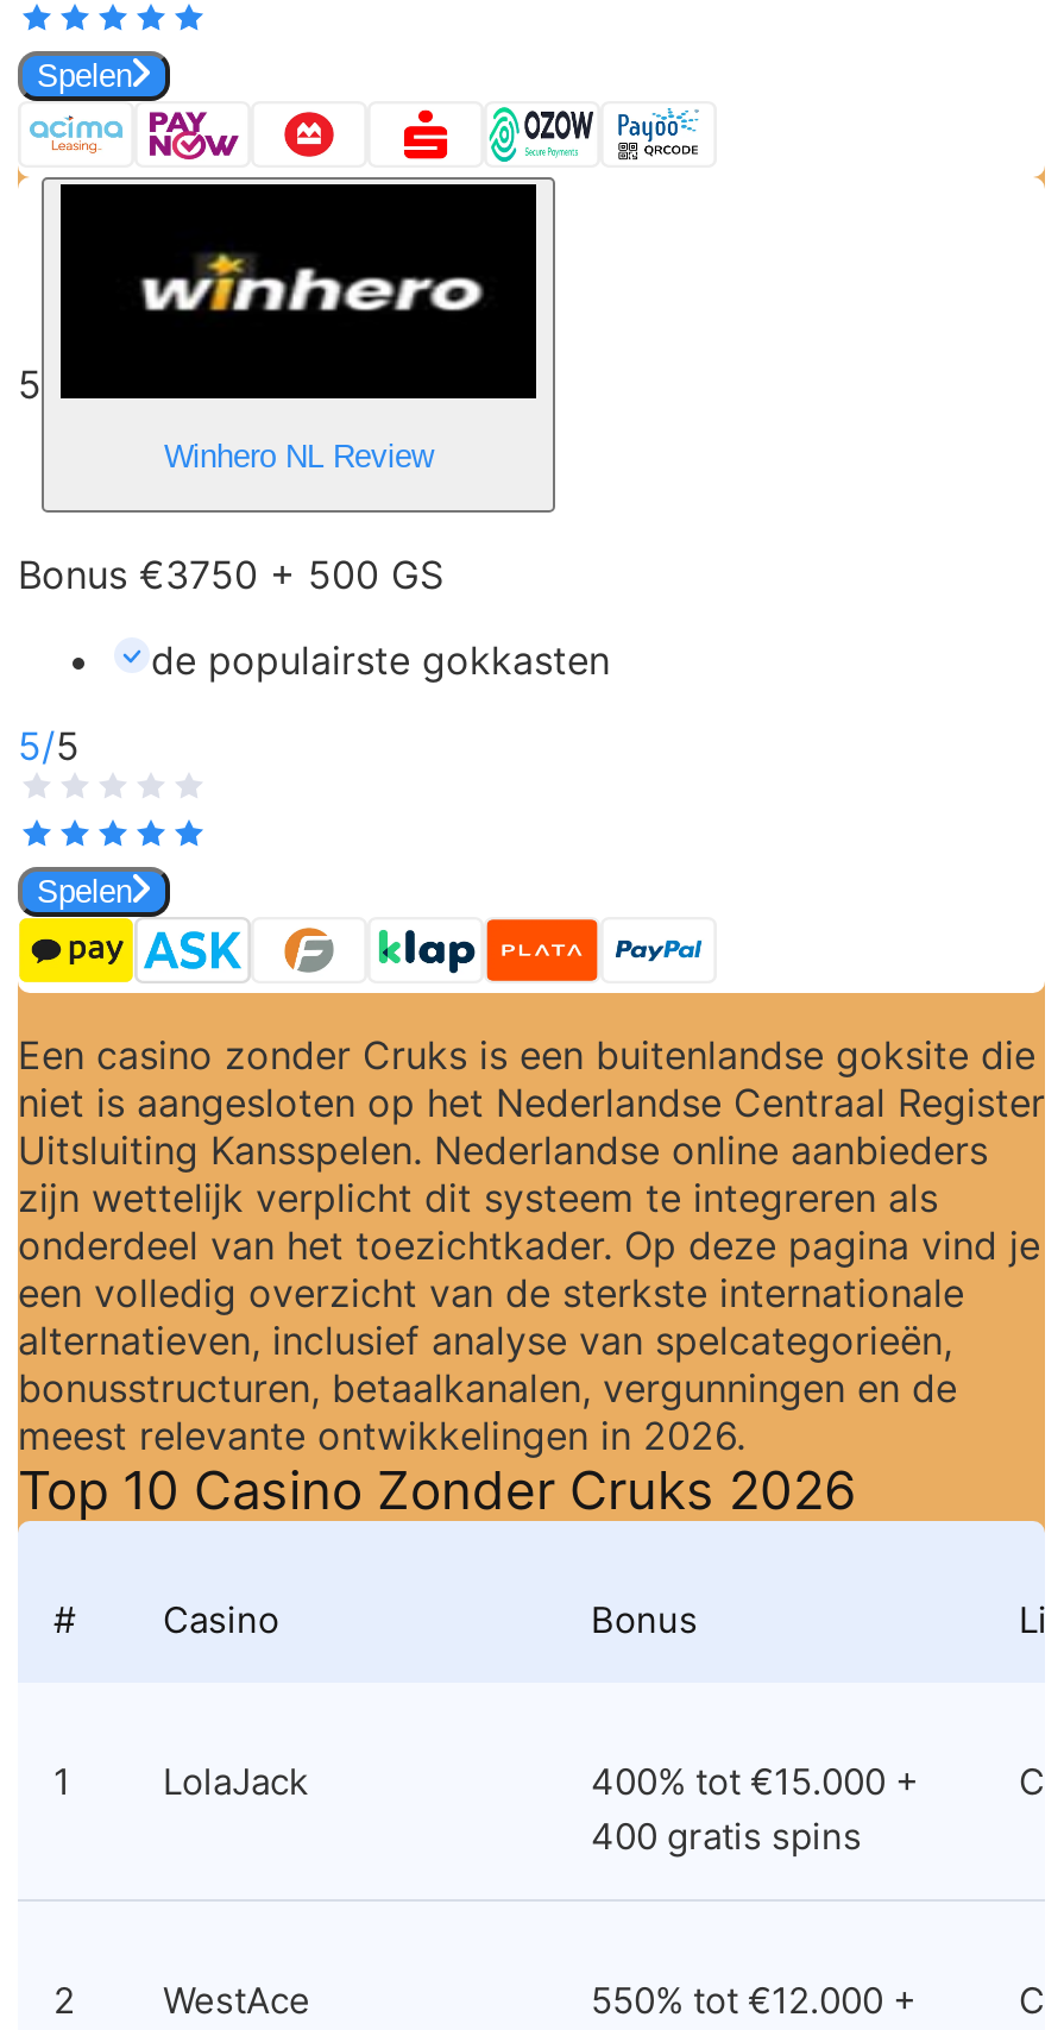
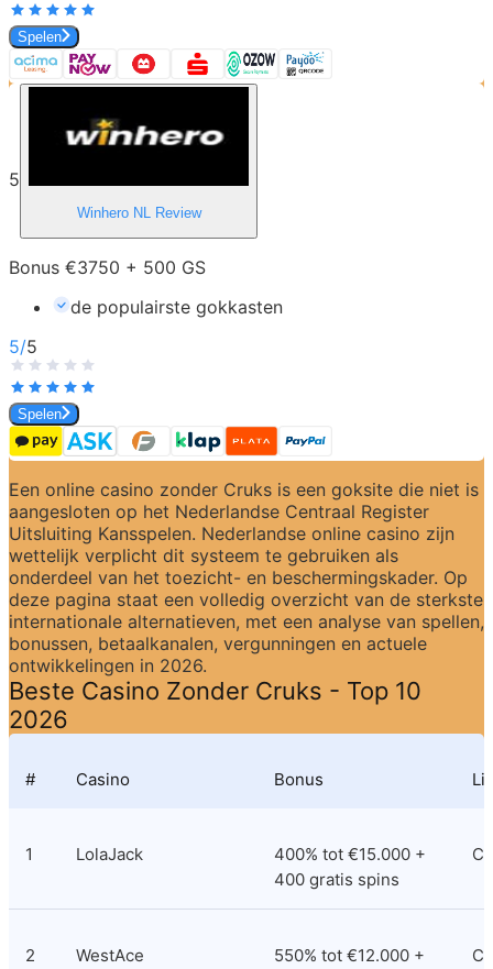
[18,1031,1045,1521] Een casino zonder Cruks is een buitenlandse goksite die | niet is aangesloten op het Nederlandse Centraal Register | Uitsluiting Kansspelen. Nederlandse online aanbieders | zijn wettelijk verplicht dit systeem te integreren als | onderdeel van het toezichtkader. Op deze pagina vind je | een volledig overzicht van de sterkste internationale | alternatieven, inclusief analyse van spelcategorieën, | bonusstructuren, betaalkanalen, vergunningen en de | meest relevante ontwikkelingen in 2026. | Top 10 Casino Zonder Cruks 2026 -> [9,478,484,734] Een online casino zonder Cruks is een goksite die niet is | aangesloten op het Nederlandse Centraal Register | Uitsluiting Kansspelen. Nederlandse online casino zijn | wettelijk verplicht dit systeem te gebruiken als | onderdeel van het toezicht- en beschermingskader. Op | deze pagina staat een volledig overzicht van de sterkste | internationale alternatieven, met een analyse van spellen, | bonussen, betaalkanalen, vergunningen en actuele | ontwikkelingen in 2026. | Beste Casino Zonder Cruks - Top 10 | 2026

